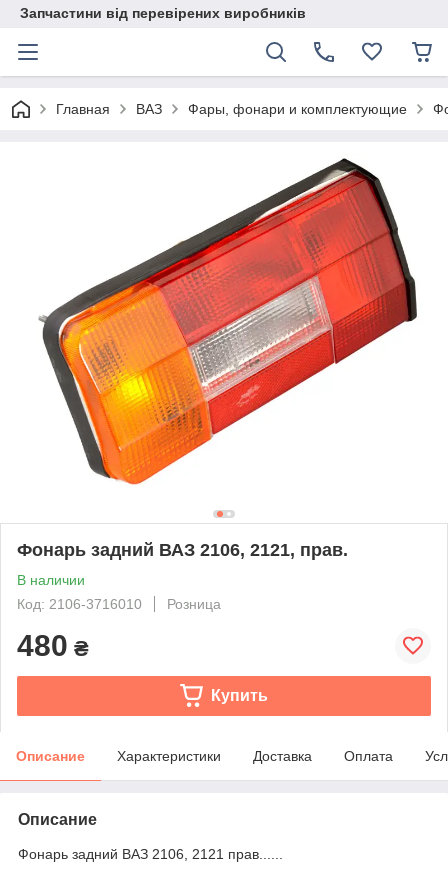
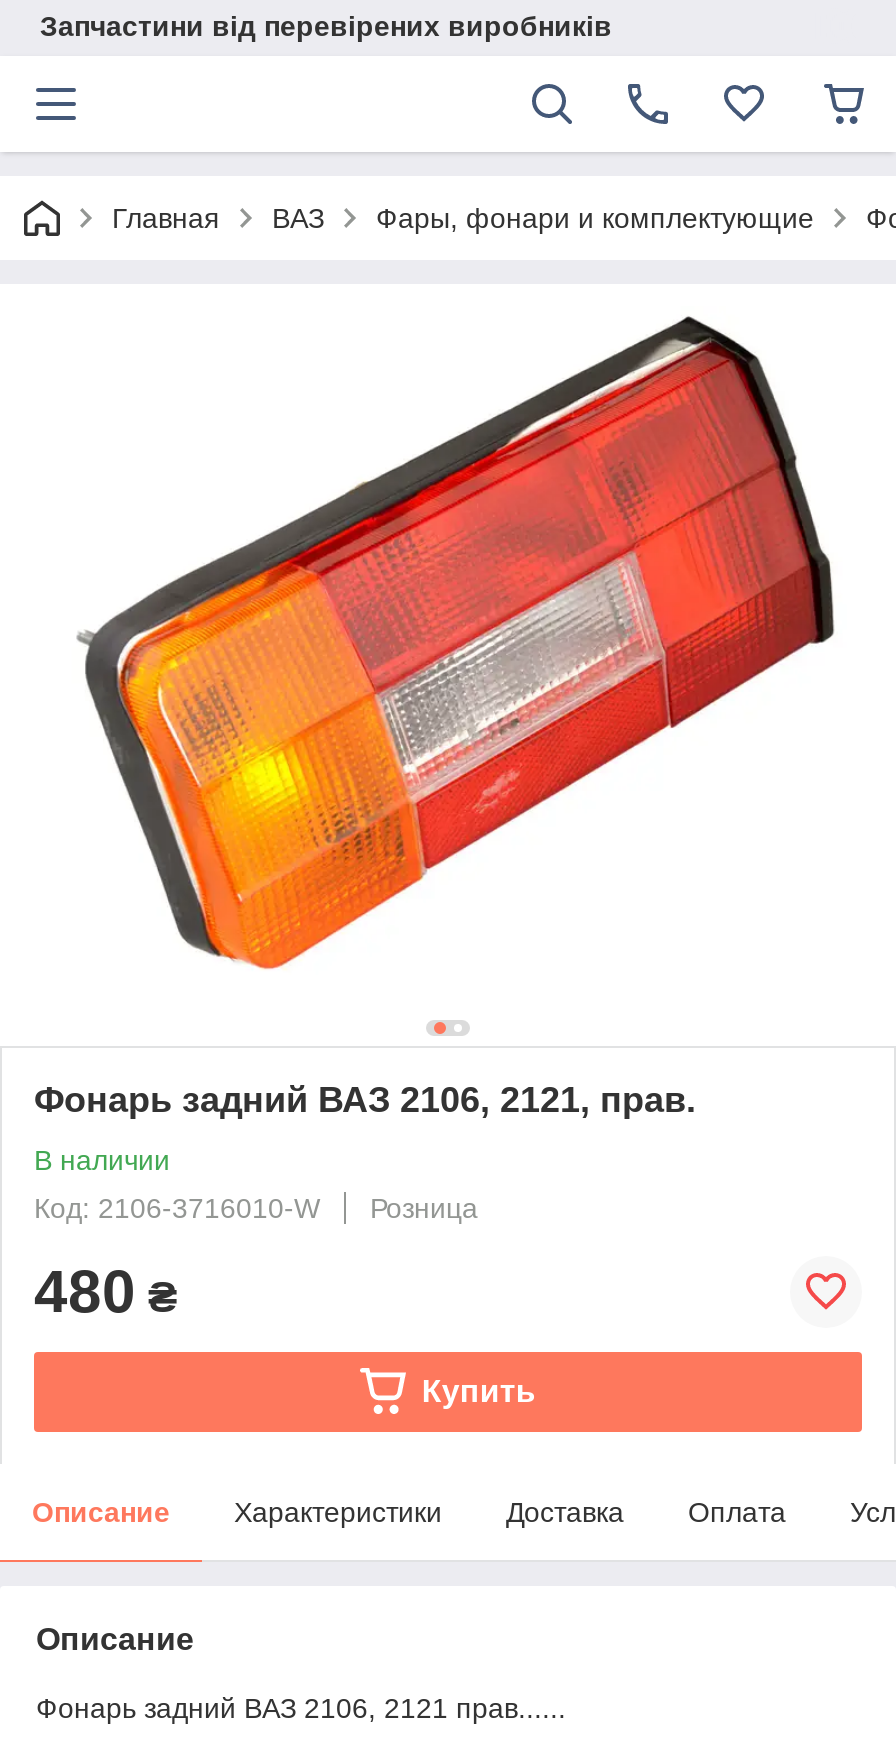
[17,596,221,612] Код: 2106-3716010 Розница -> [34,1192,478,1224] Код: 2106-3716010-W Розница

